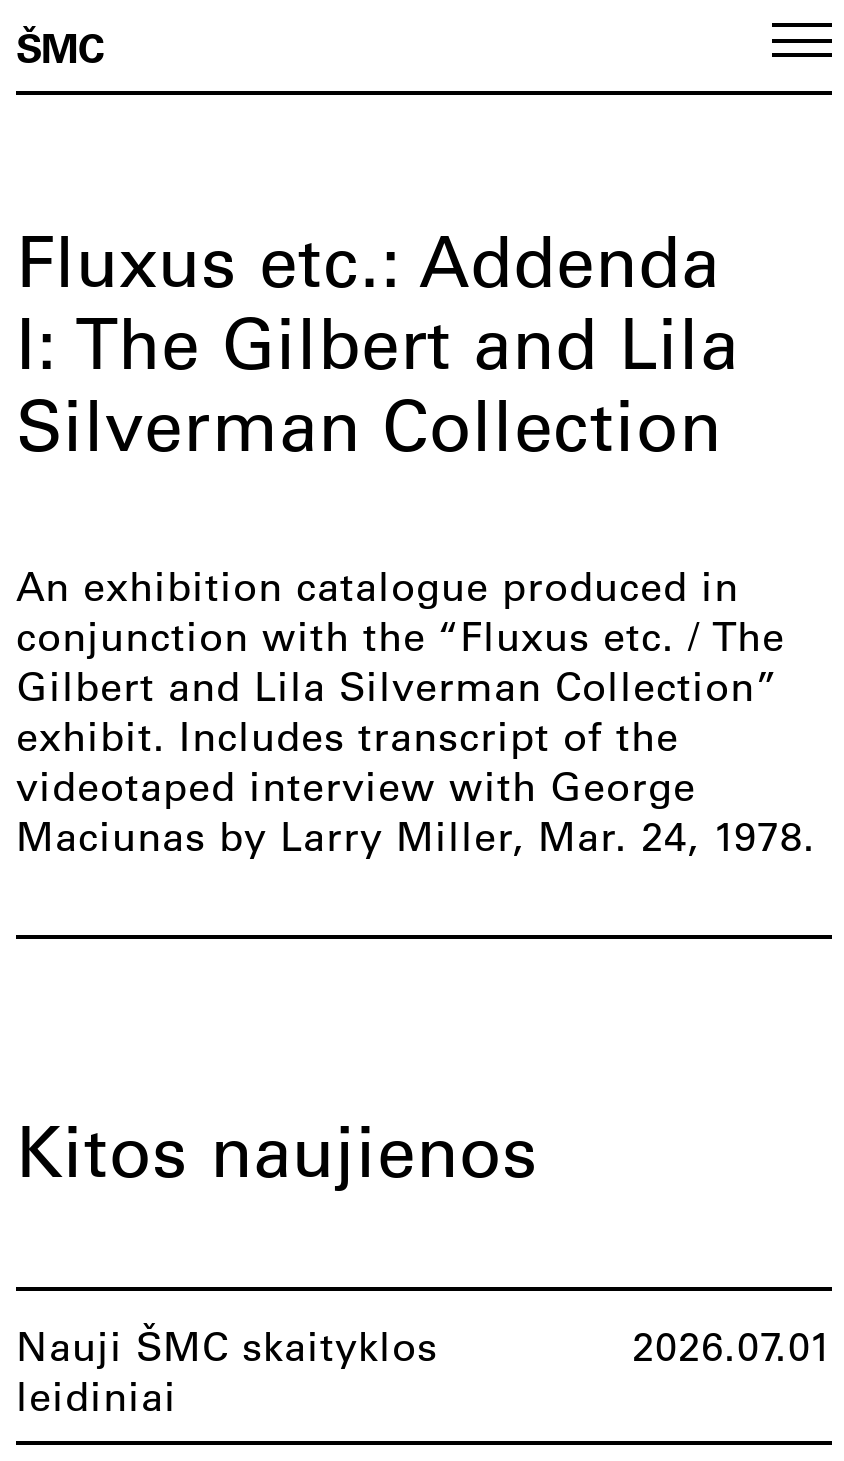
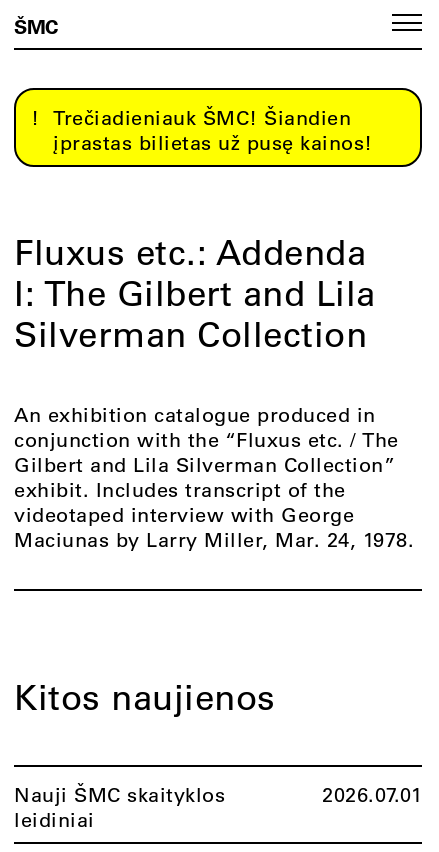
none -> [53,105,372,155] Trečiadieniauk ŠMC! Šiandien | įprastas bilietas už pusę kainos!

